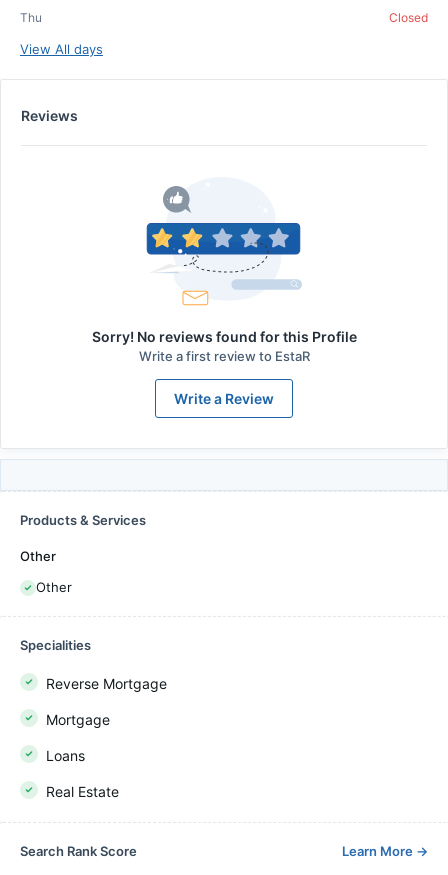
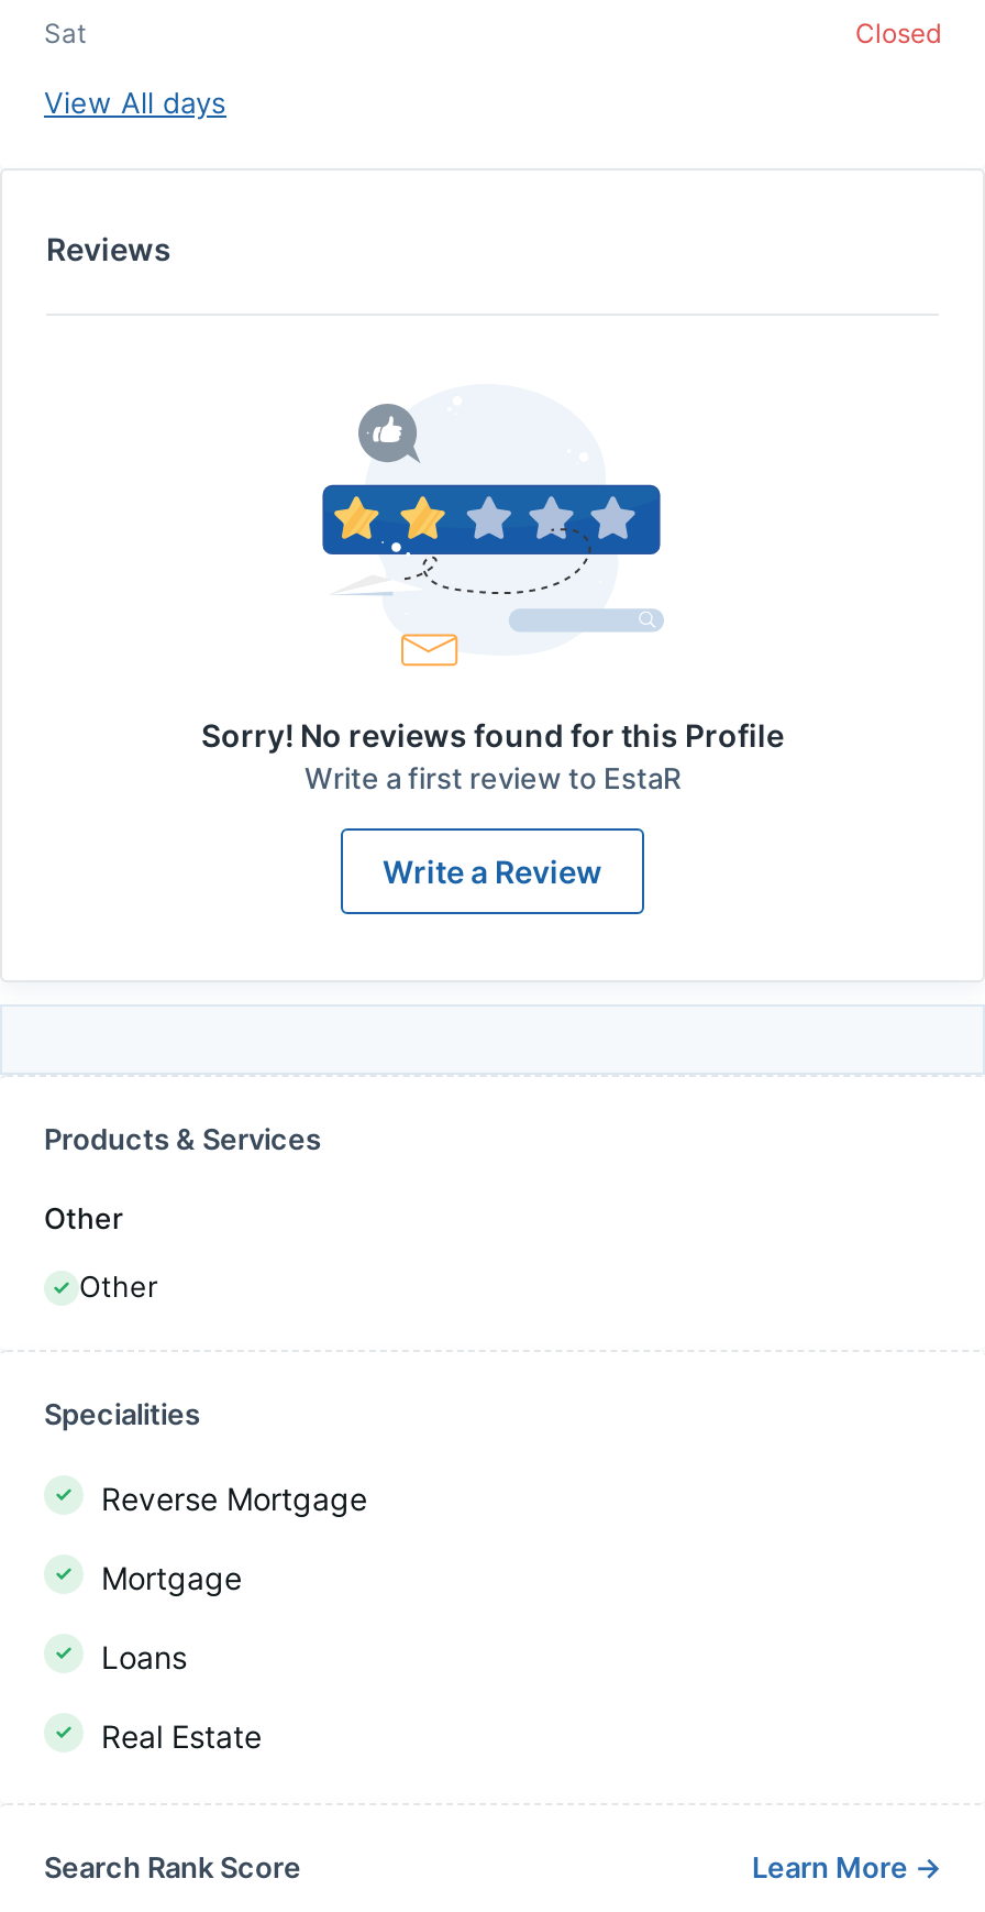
[20,10,42,25] Thu -> [44,17,86,50] Sat

